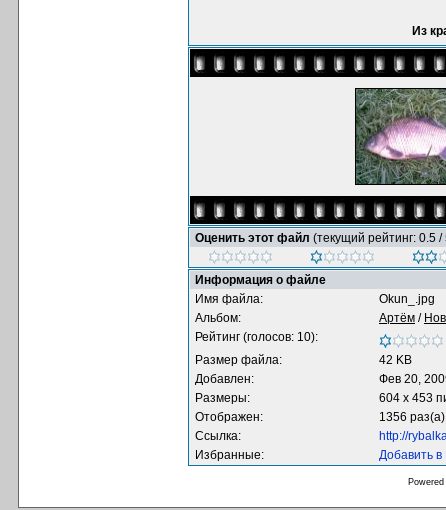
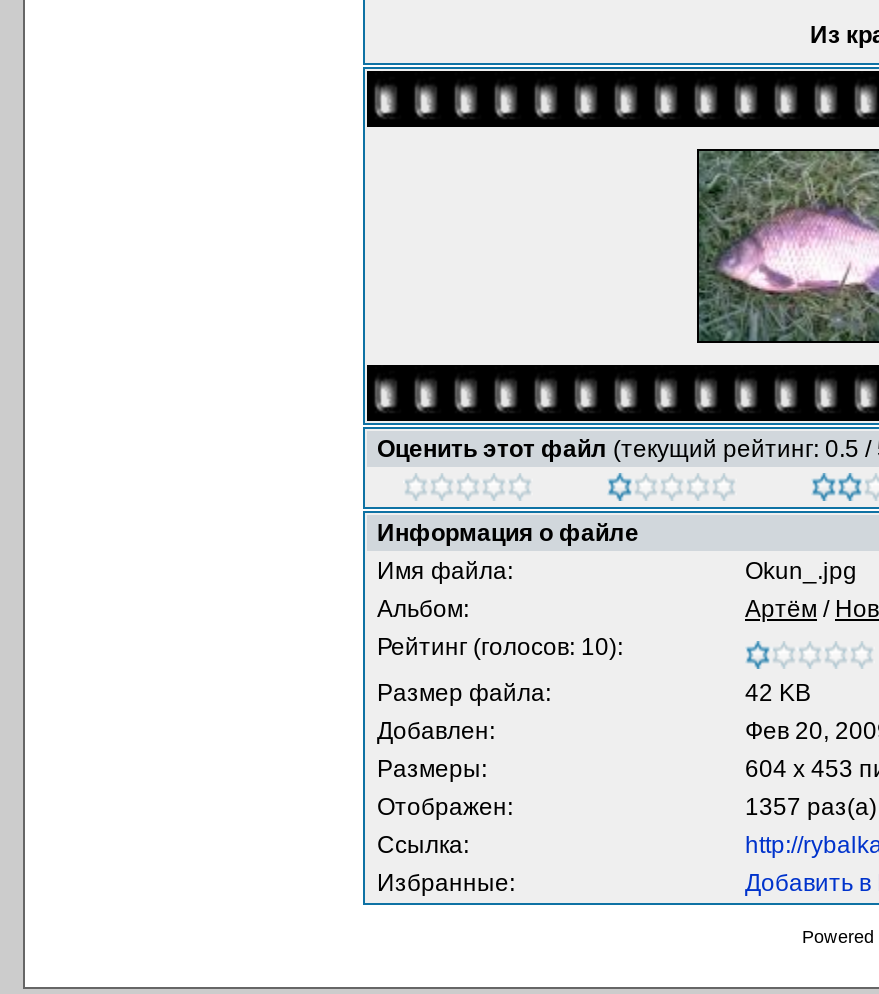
[379,410,445,424] 1356 раз(а) -> [745,793,877,821] 1357 раз(а)

